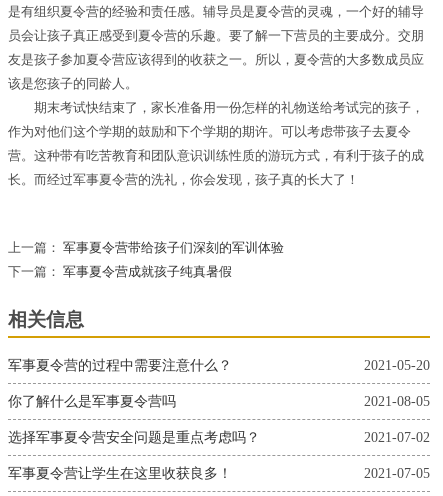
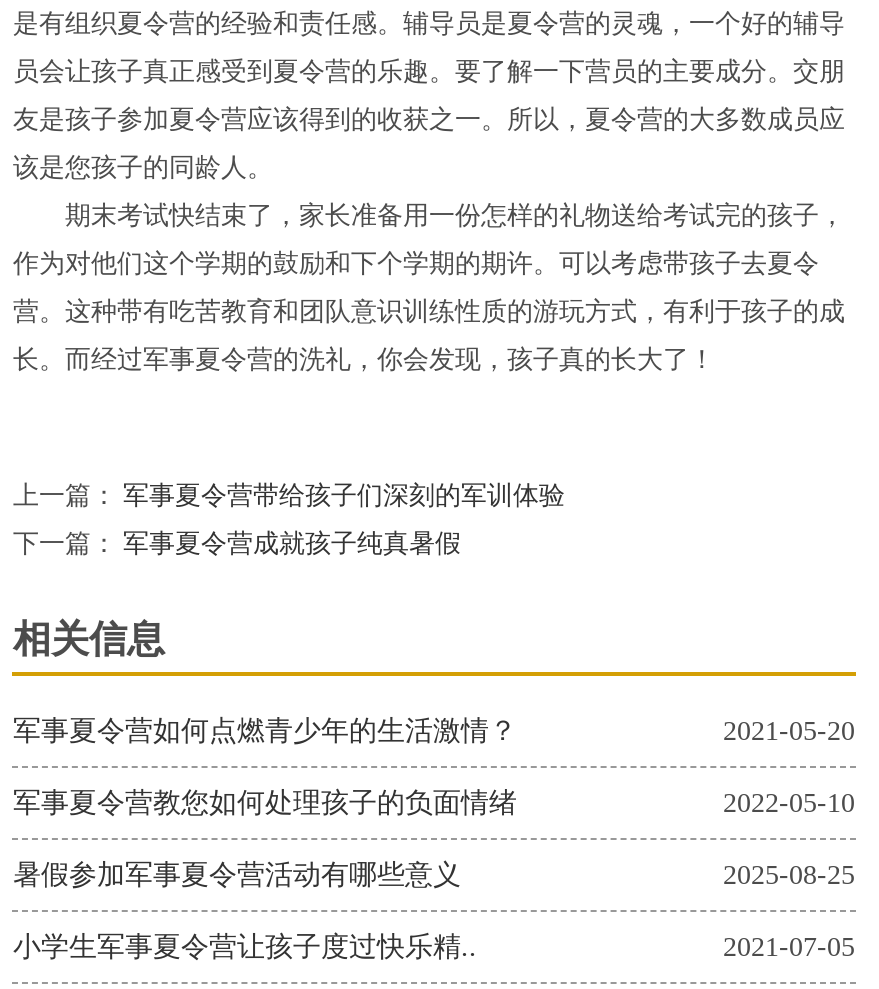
[8,358,232,373] 军事夏令营的过程中需要注意什么？ -> [13,716,517,746] 军事夏令营如何点燃青少年的生活激情？
[8,394,429,409] 2021-08-05 | 你了解什么是军事夏令营吗 -> [13,788,855,818] 2022-05-10 | 军事夏令营教您如何处理孩子的负面情绪
[8,430,429,445] 2021-07-02 | 选择军事夏令营安全问题是重点考虑吗？ -> [13,860,855,890] 2025-08-25 | 暑假参加军事夏令营活动有哪些意义
[8,466,232,481] 军事夏令营让学生在这里收获良多！ -> [13,932,477,962] 小学生军事夏令营让孩子度过快乐精..

